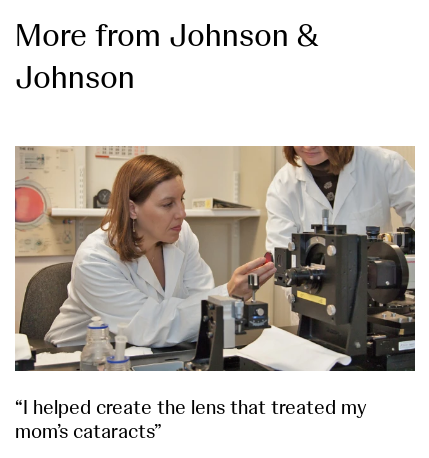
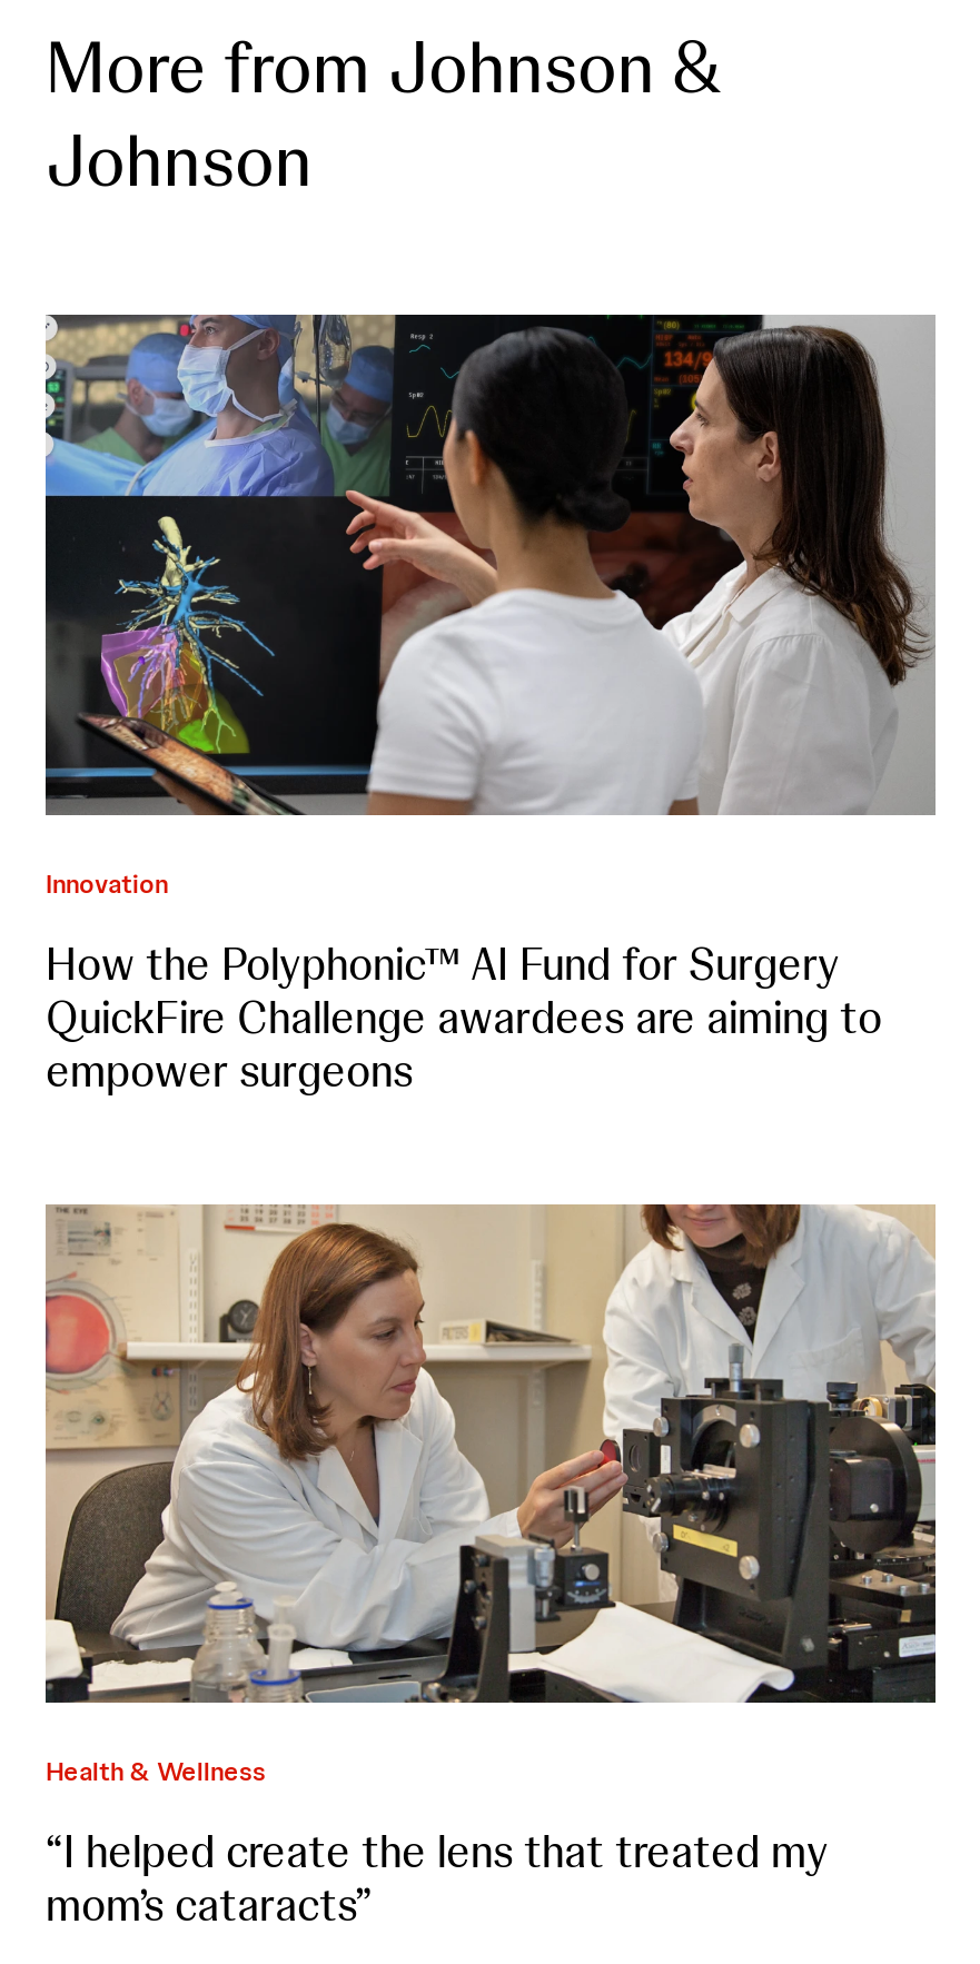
none -> [43,313,933,1099] [image] | Innovation | How the Polyphonic™ AI Fund for Surgery | QuickFire Challenge awardees are aiming to | empower surgeons
none -> [46,1754,266,1790] Health & Wellness
moved [15,145,415,372] -> [43,1202,938,1707]: [image]

